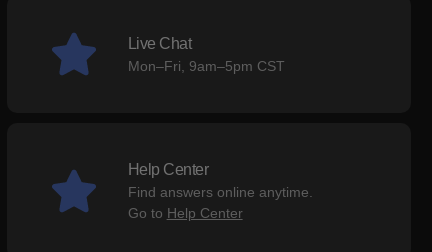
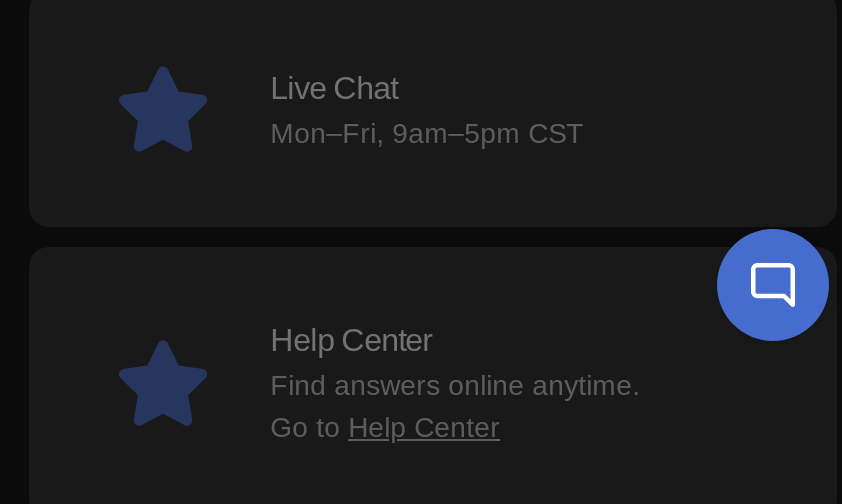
none -> [715,226,831,344] [image]

